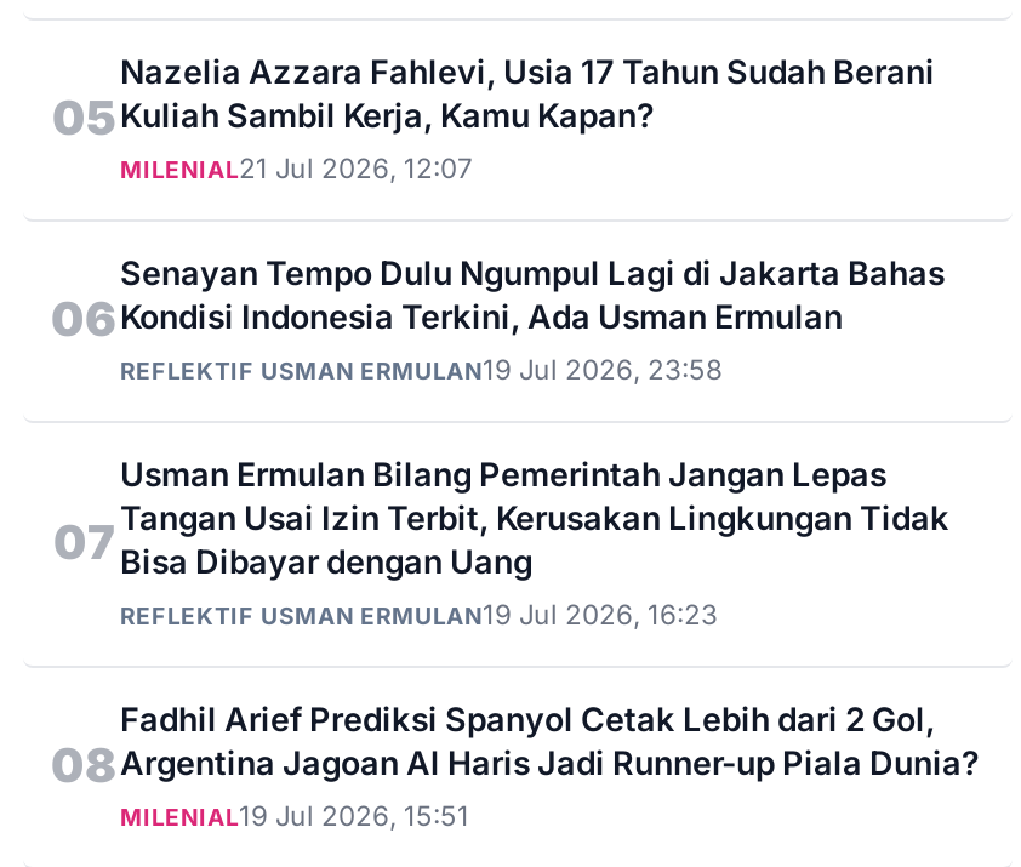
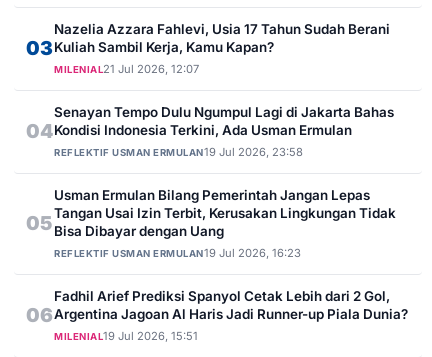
[52,89,654,147] 05 Kuliah Sambil Kerja, Kamu Kapan? -> [25,36,274,60] 03 Kuliah Sambil Kerja, Kamu Kapan?
[51,290,843,348] 06 Kondisi Indonesia Terkini, Ada Usman Ermulan -> [25,119,352,143] 04 Kondisi Indonesia Terkini, Ada Usman Ermulan
[53,497,949,580] 07 Tangan Usai Izin Terbit, Kerusakan Lingkungan Tidak Bisa Dibayar dengan Uang -> [26,205,396,239] 05 Tangan Usai Izin Terbit, Kerusakan Lingkungan Tidak Bisa Dibayar dengan Uang
[51,736,979,794] 08 Argentina Jagoan Al Haris Jadi Runner-up Piala Dunia? -> [25,303,408,327] 06 Argentina Jagoan Al Haris Jadi Runner-up Piala Dunia?

